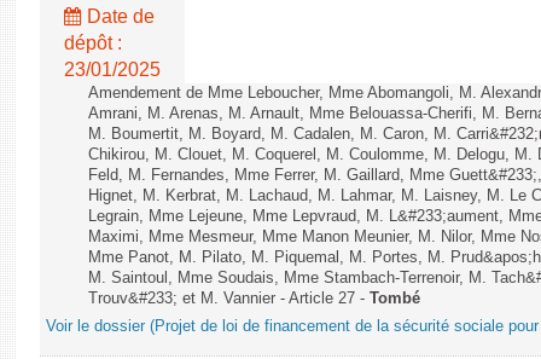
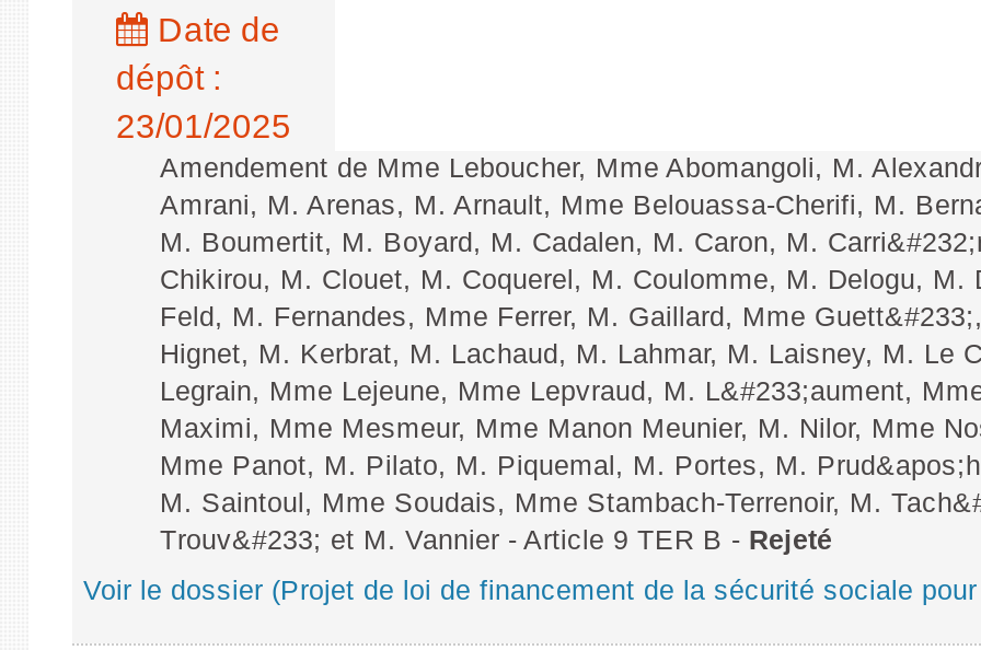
[88,290,420,307] Trouv&#233; et M. Vannier - Article 27 - Tombé -> [160,525,832,556] Trouv&#233; et M. Vannier - Article 9 TER B - Rejeté

